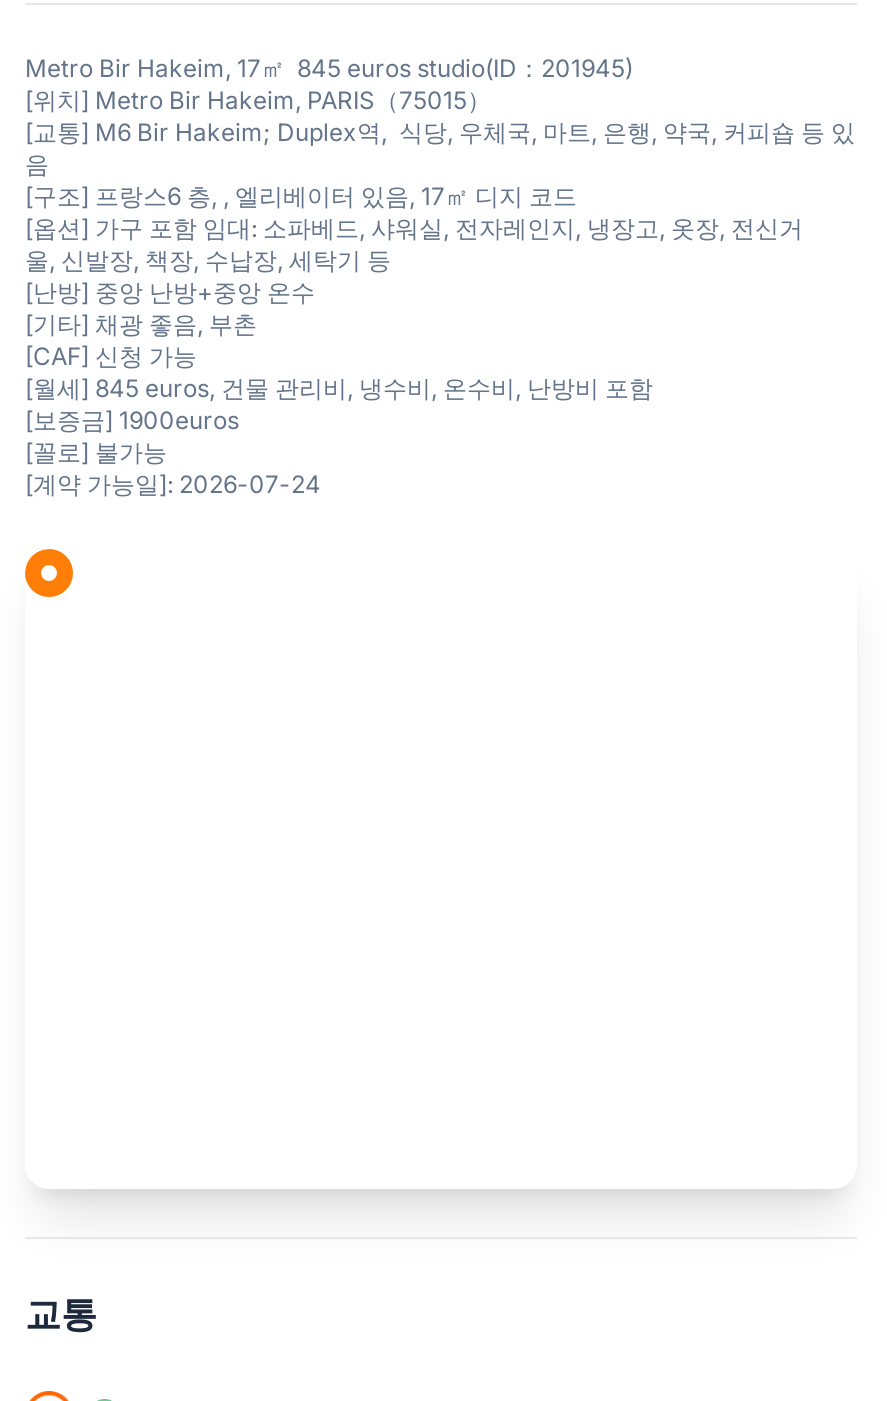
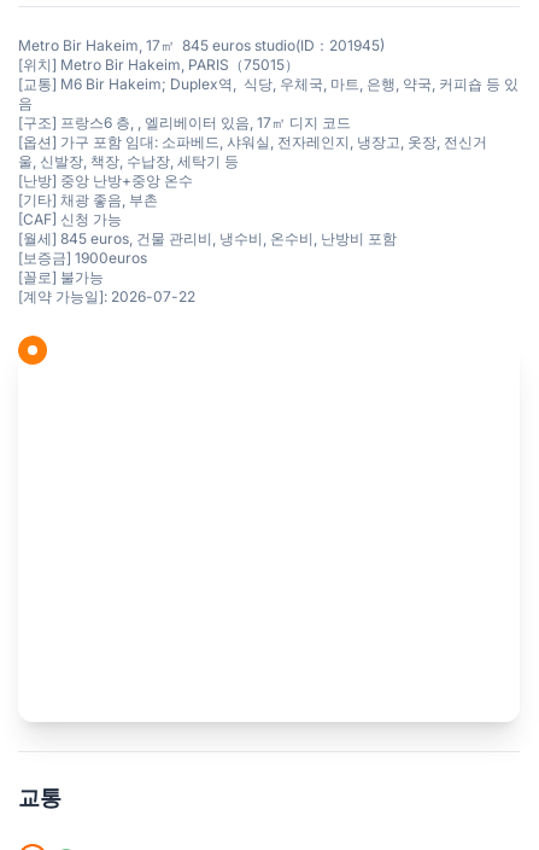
[25,470,321,500] [계약 가능일]: 2026-07-24 -> [18,288,195,306] [계약 가능일]: 2026-07-22

